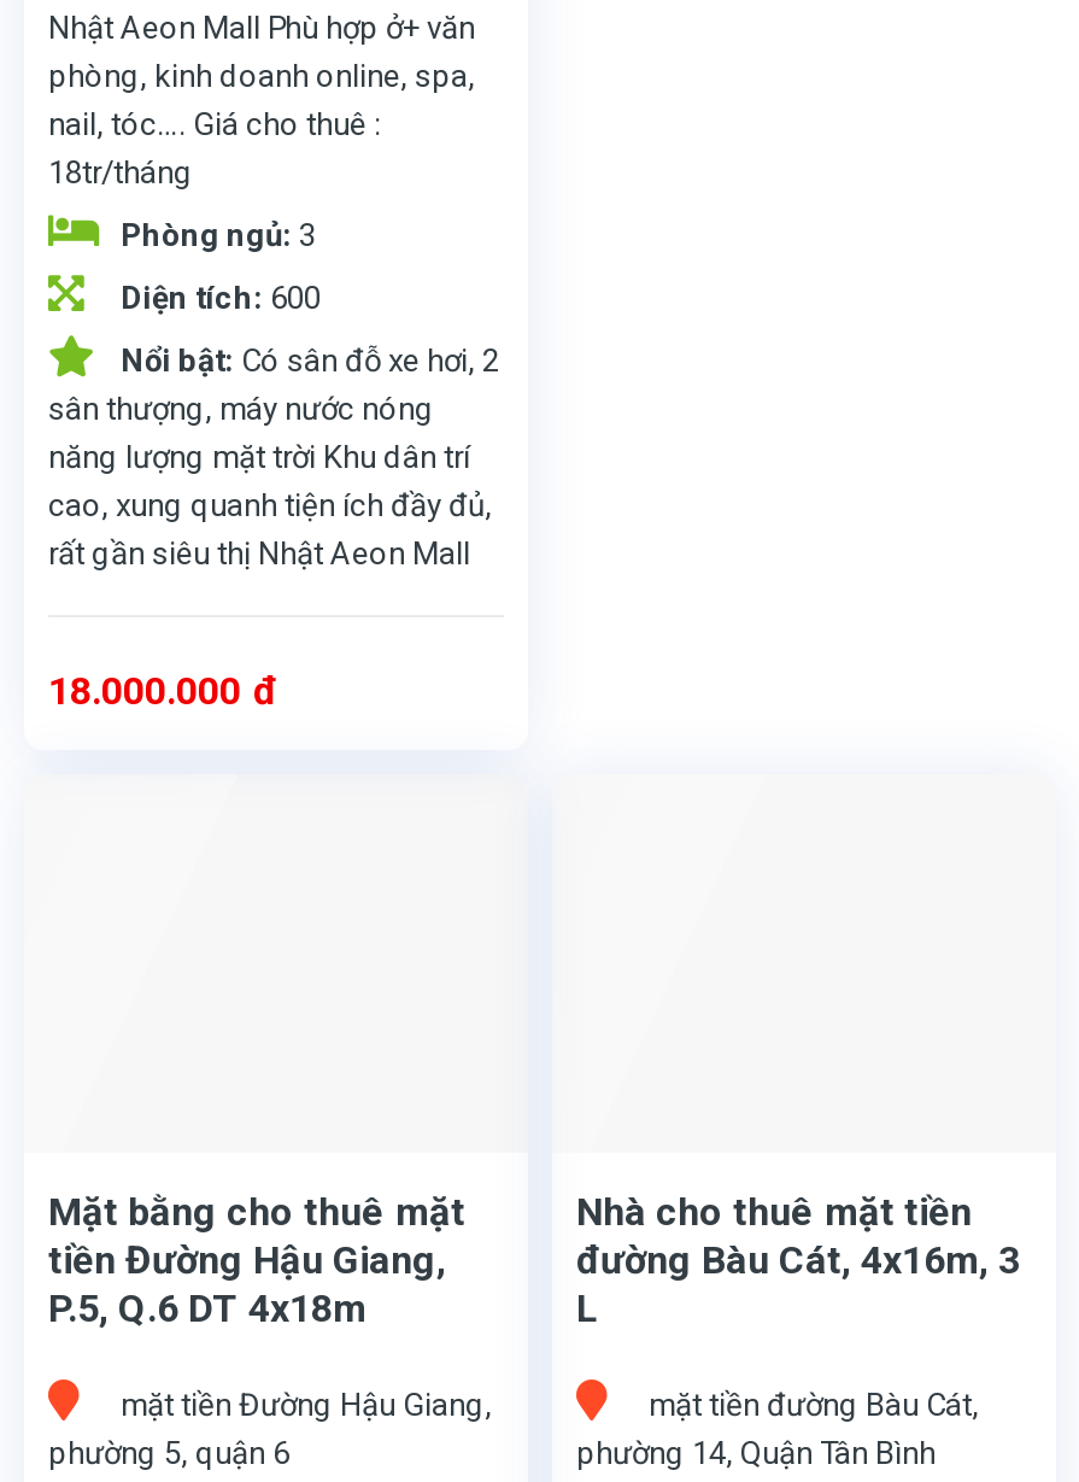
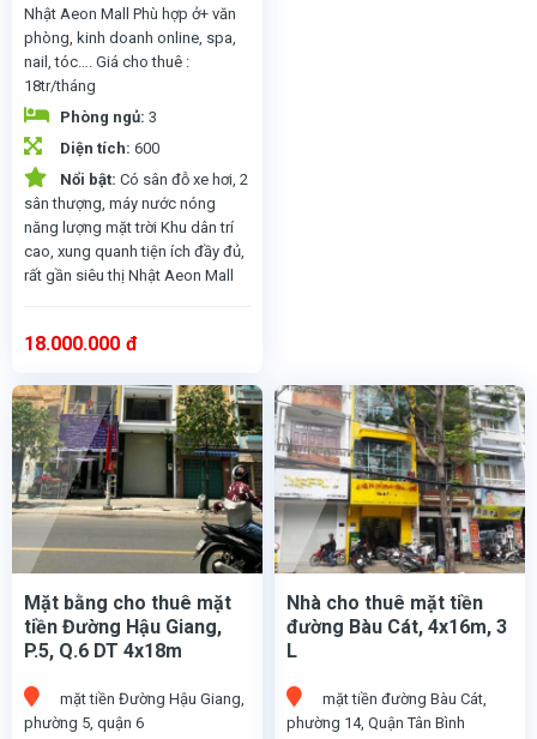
none -> [11,384,264,575] [image]
none -> [273,384,526,575] [image]

